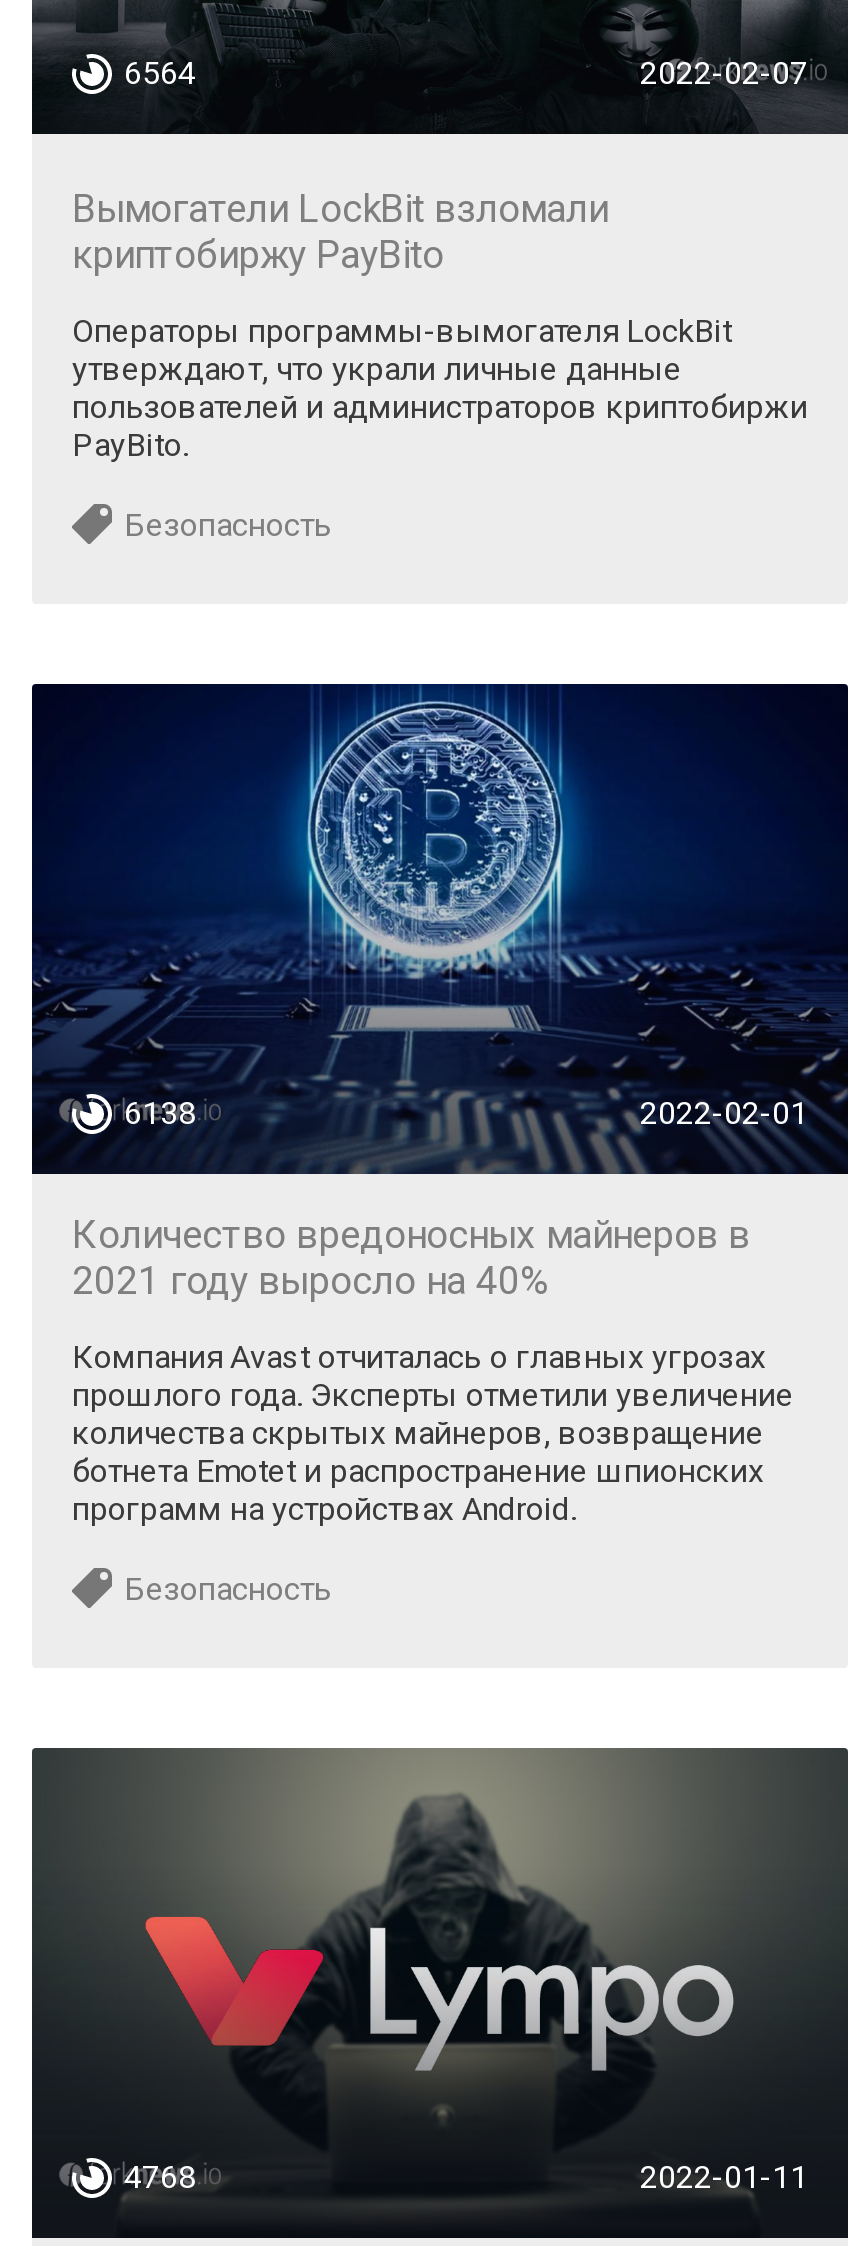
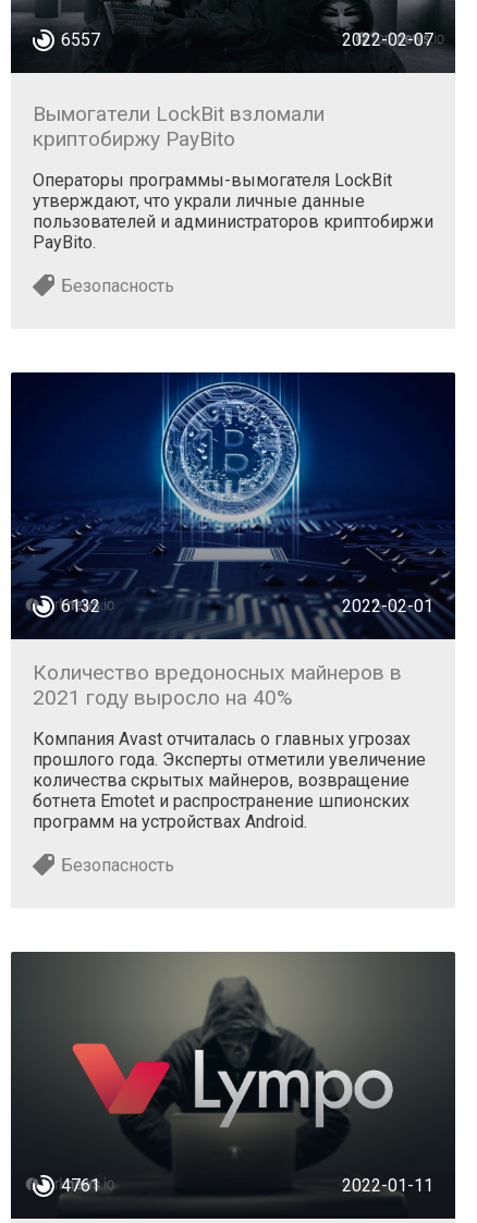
[124,54,196,92] 6564 -> [61,29,100,50] 6557
[124,1094,196,1132] 6138 -> [61,595,100,616] 6132
[124,2158,196,2196] 4768 -> [61,1175,100,1196] 4761

